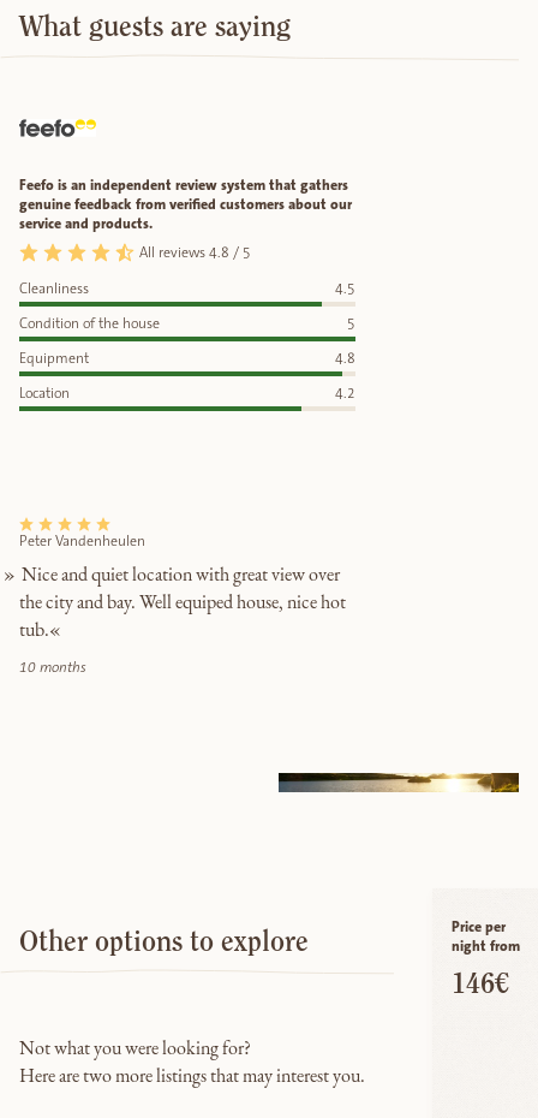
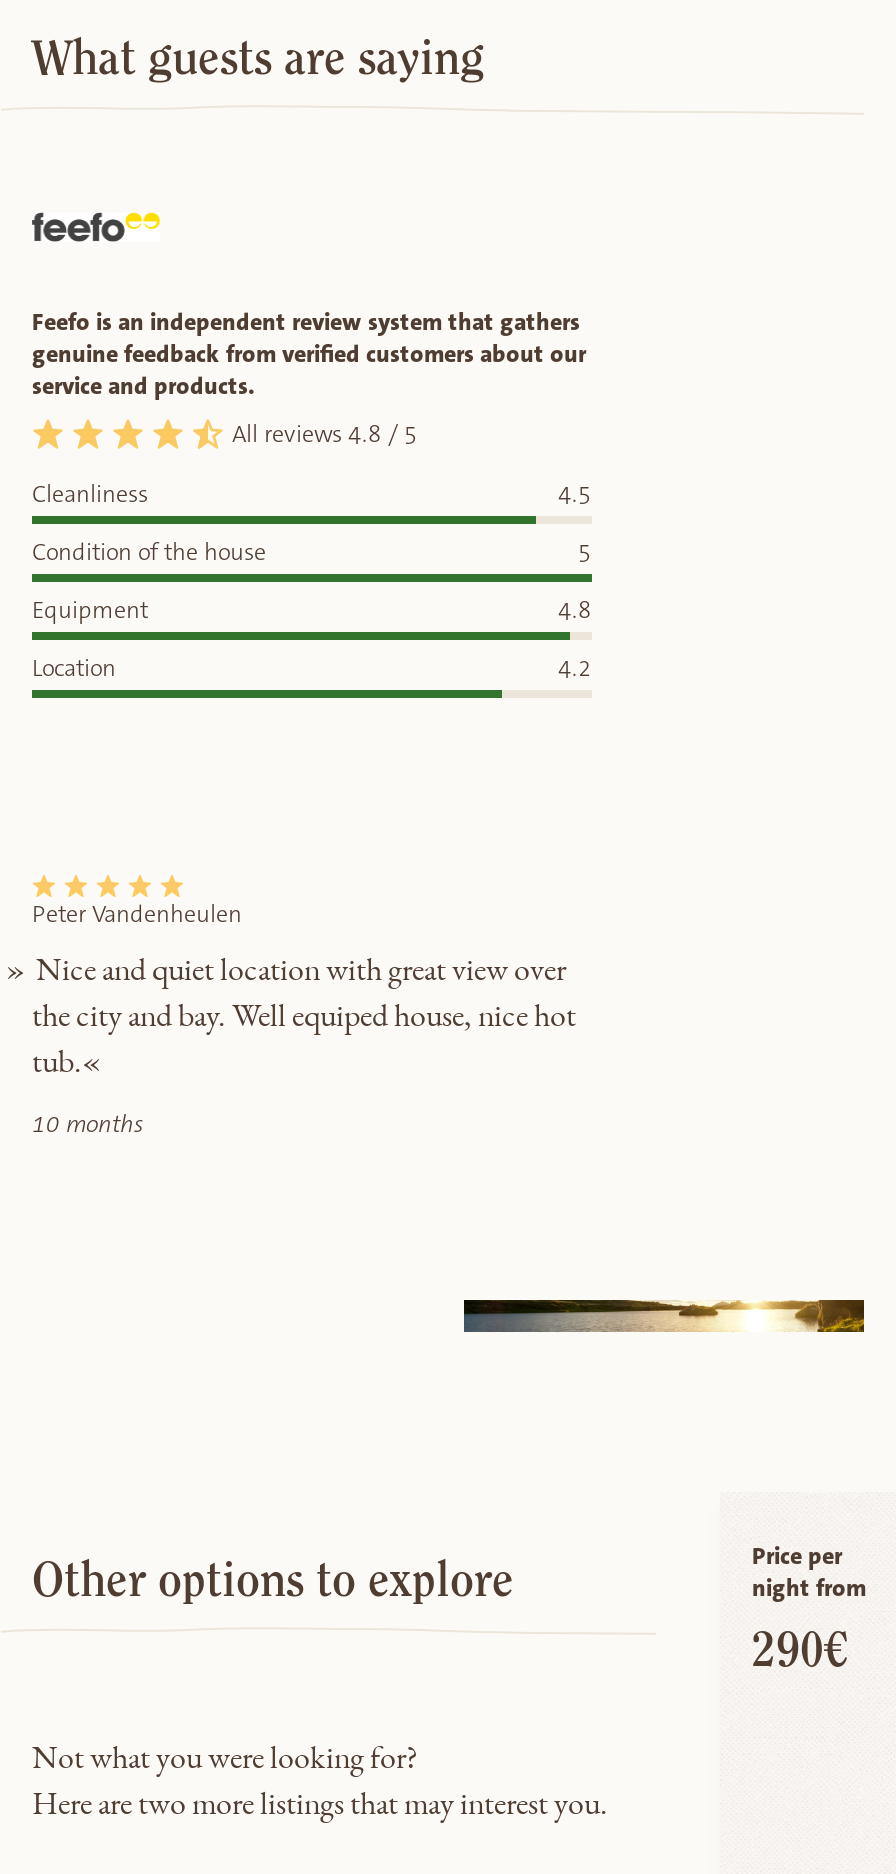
[452,971,509,1000] 146€ -> [752,1629,848,1677] 290€

